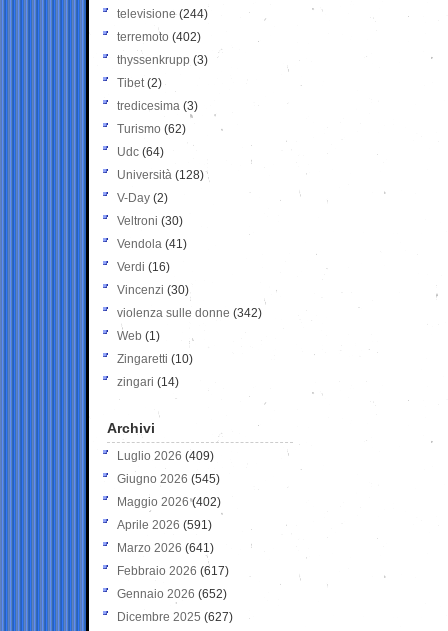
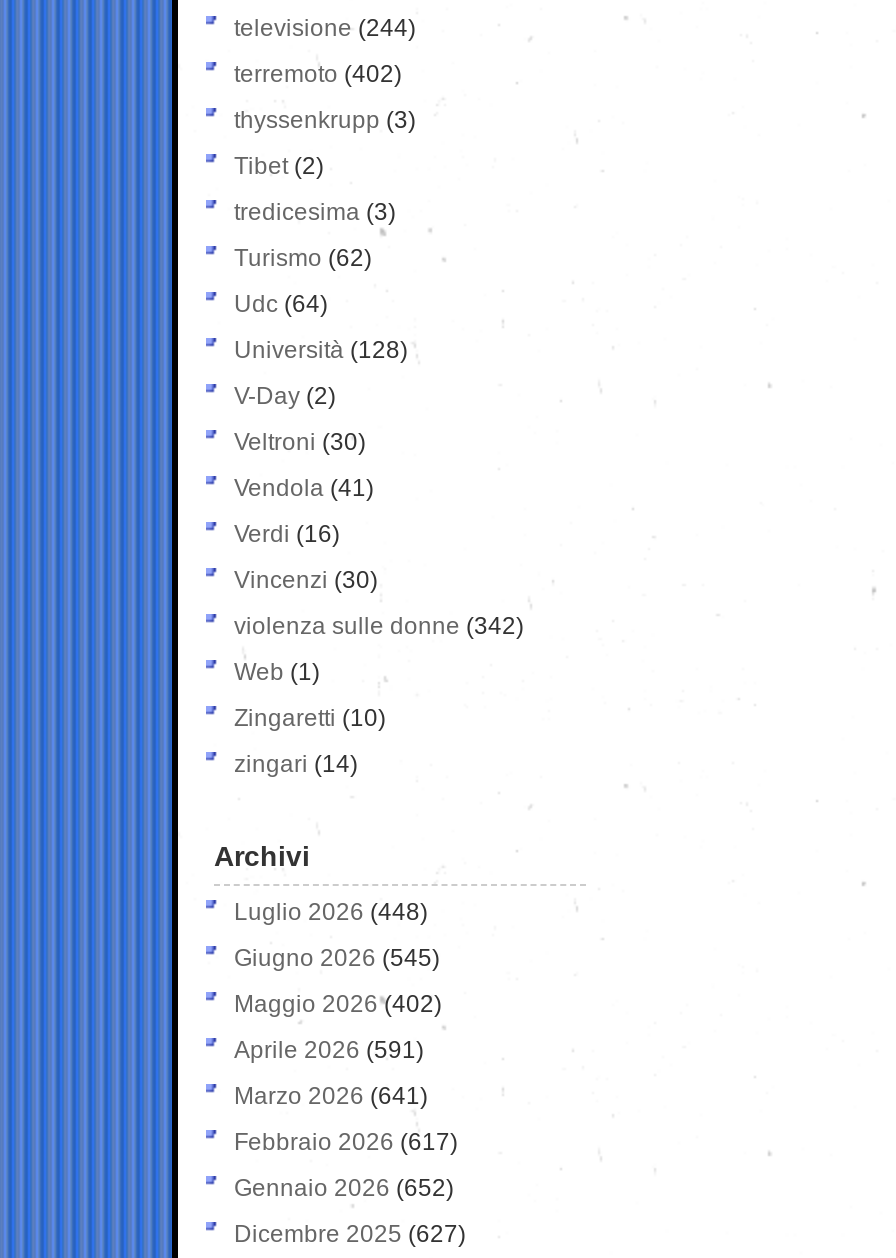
[117,449,214,463] Luglio 2026 (409) -> [234,898,428,926] Luglio 2026 (448)

